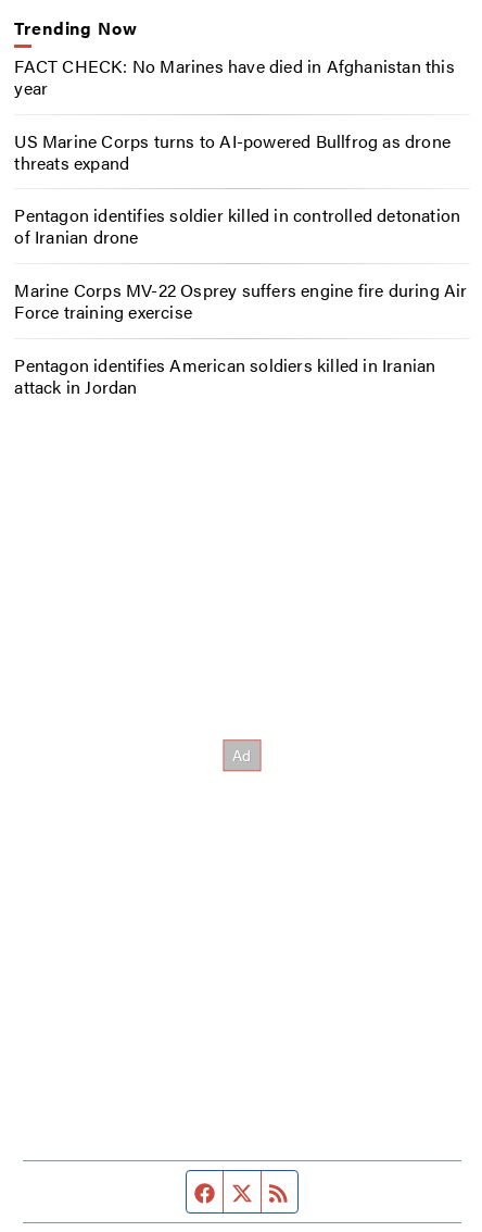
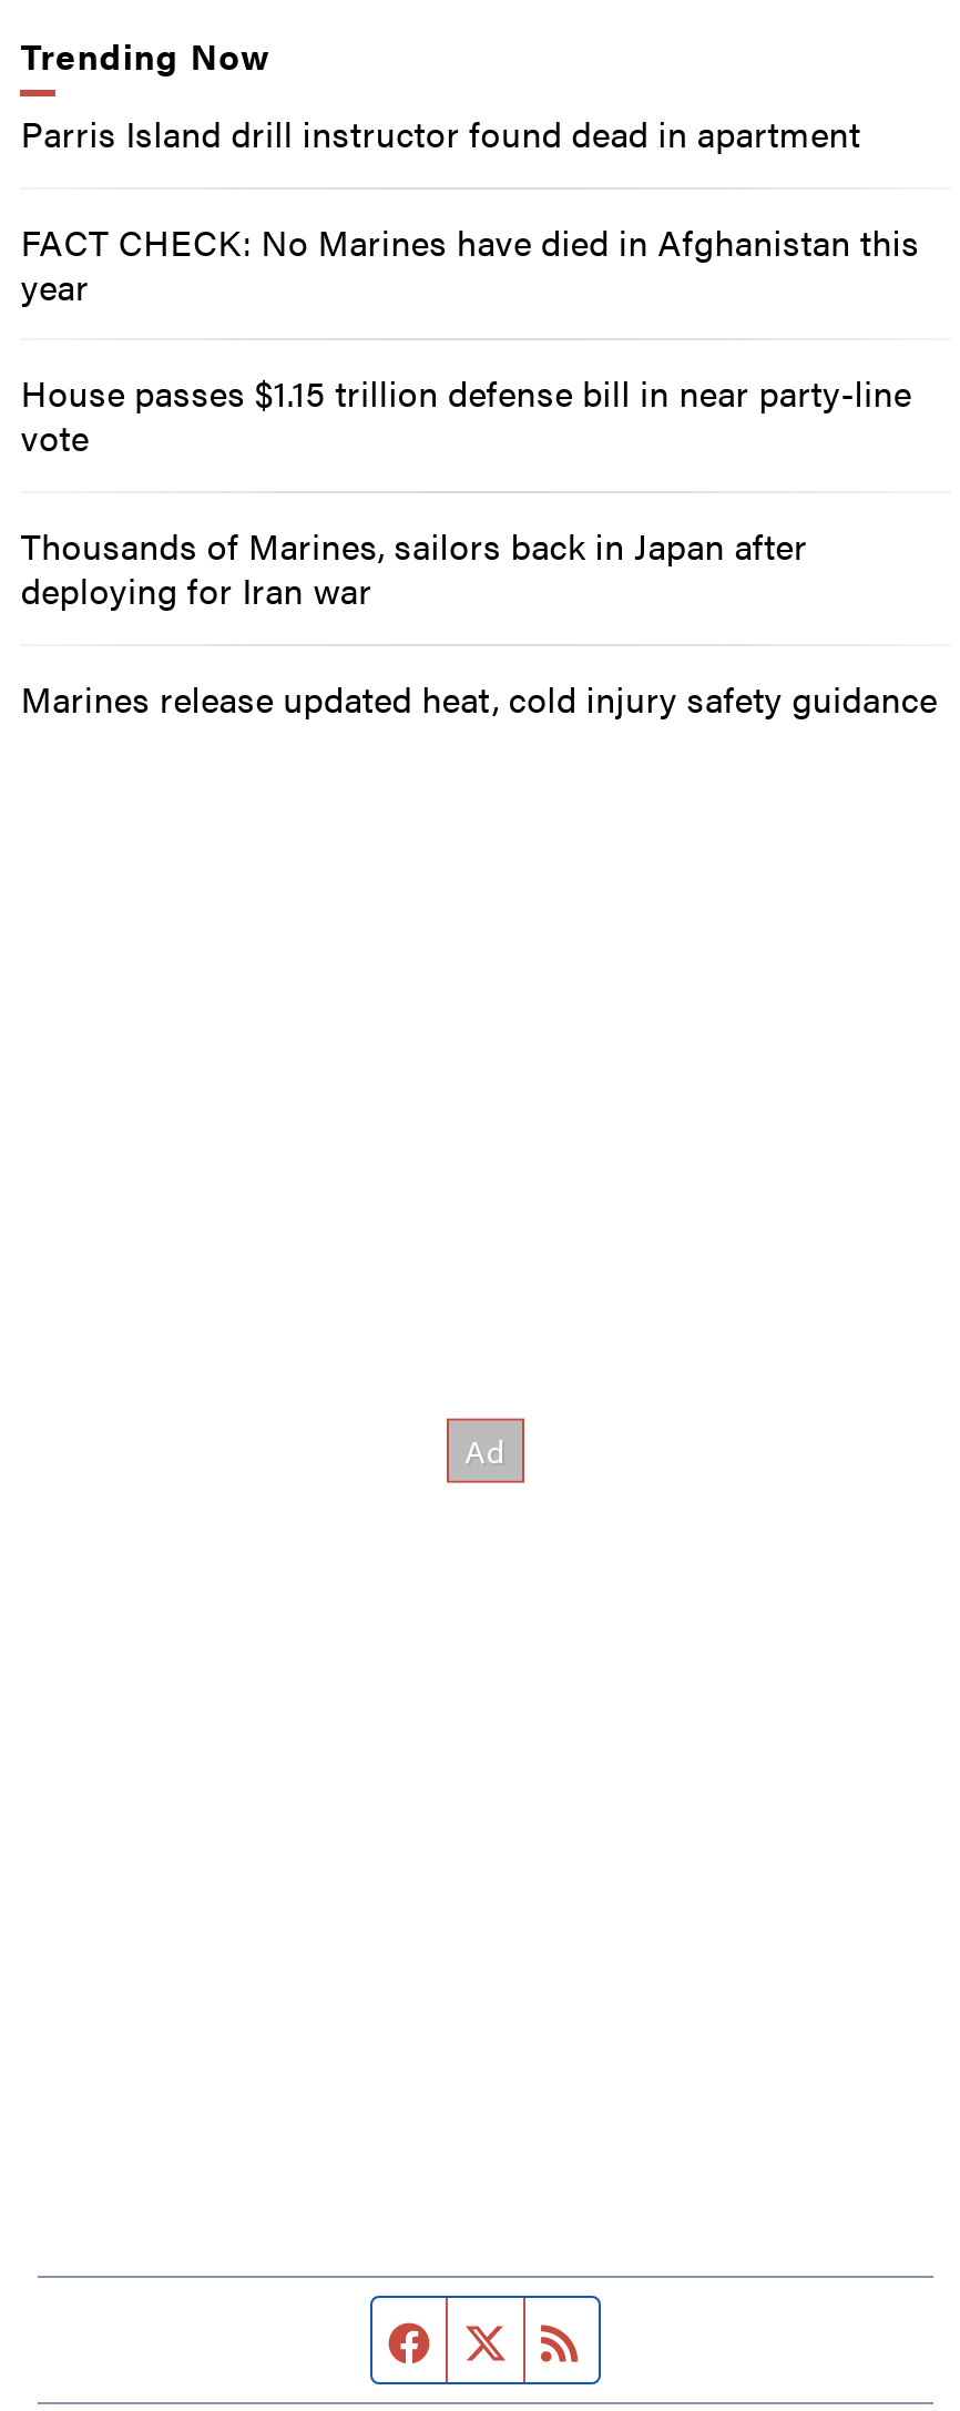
none -> [21,107,861,158] Parris Island drill instructor found dead in apartment
moved [15,53,455,100] -> [21,215,920,310]: FACT CHECK: No Marines have died in Afghanistan this | year
[15,128,467,399] US Marine Corps turns to AI-powered Bullfrog as drone | threats expand | Pentagon identifies soldier killed in controlled detonation | of Iranian drone | Marine Corps MV-22 Osprey suffers engine fire during Air | Force training exercise | Pentagon identifies American soldiers killed in Iranian | attack in Jordan -> [21,368,937,724] House passes $1.15 trillion defense bill in near party-line | vote | Thousands of Marines, sailors back in Japan after | deploying for Iran war | Marines release updated heat, cold injury safety guidance

